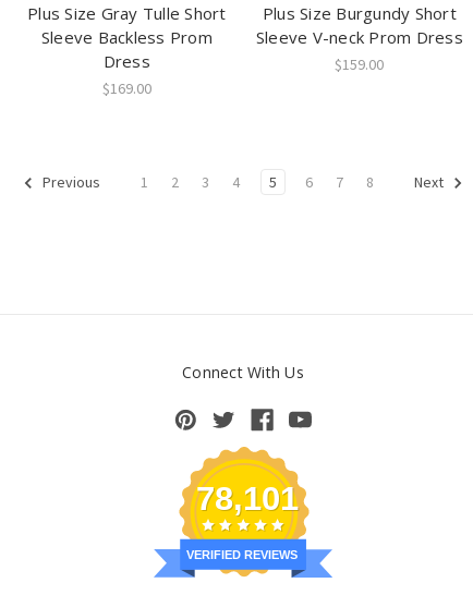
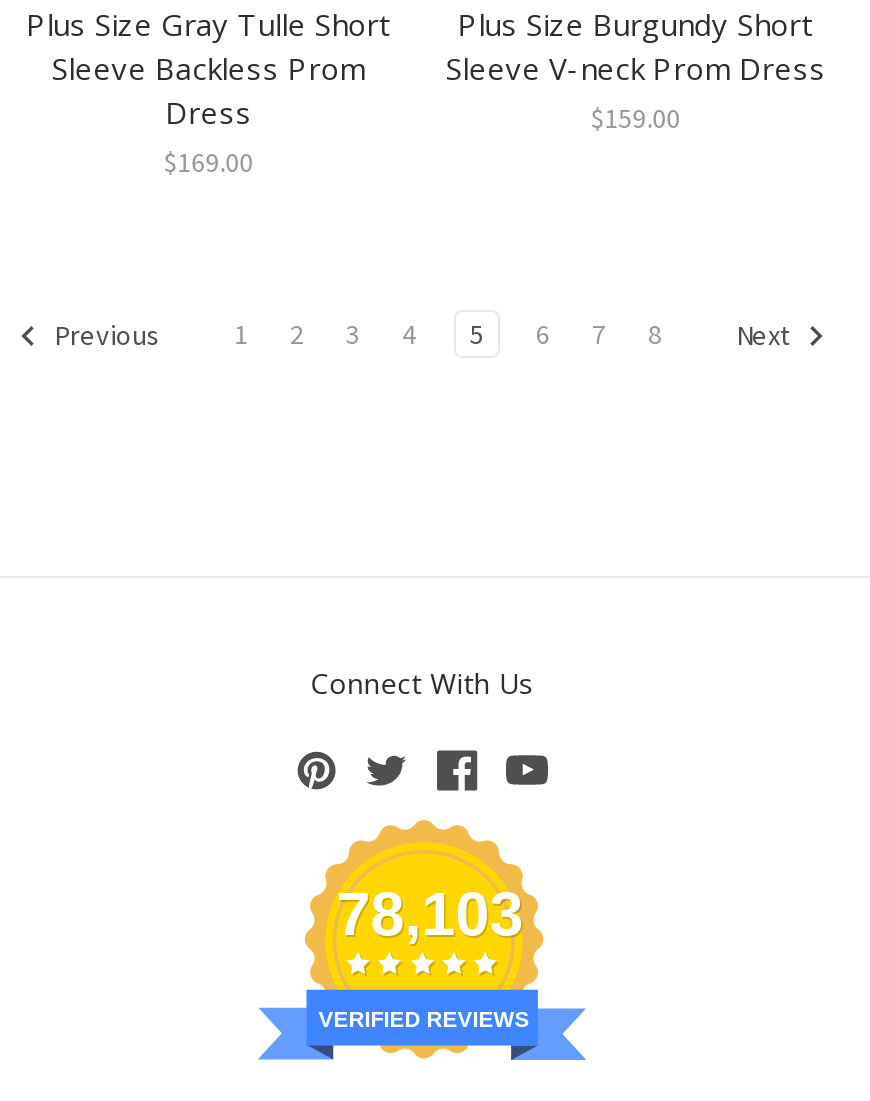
[196,479,298,517] 78,101 -> [335,879,522,948] 78,103

